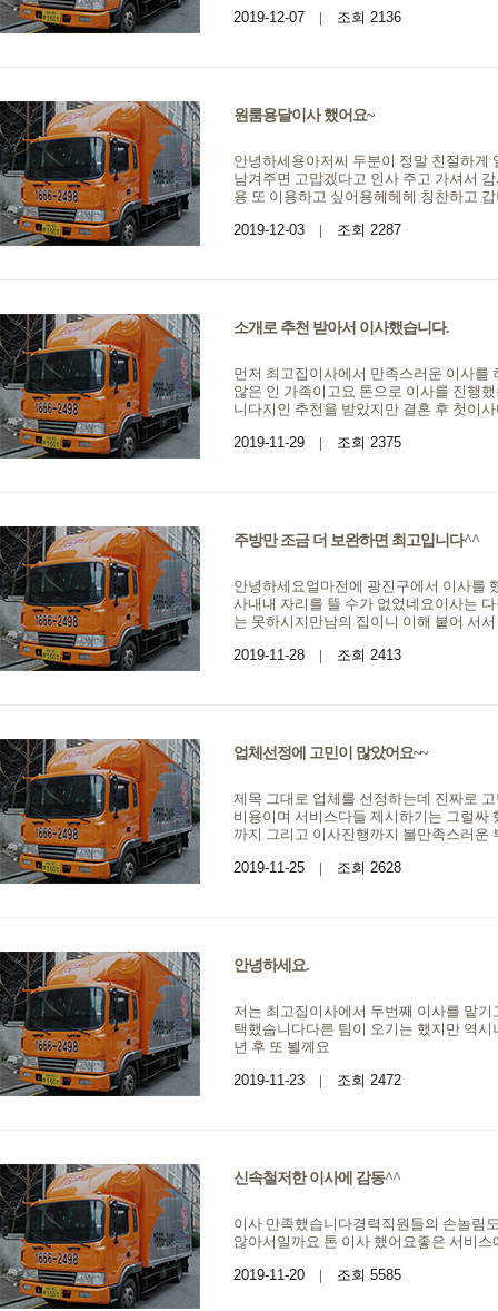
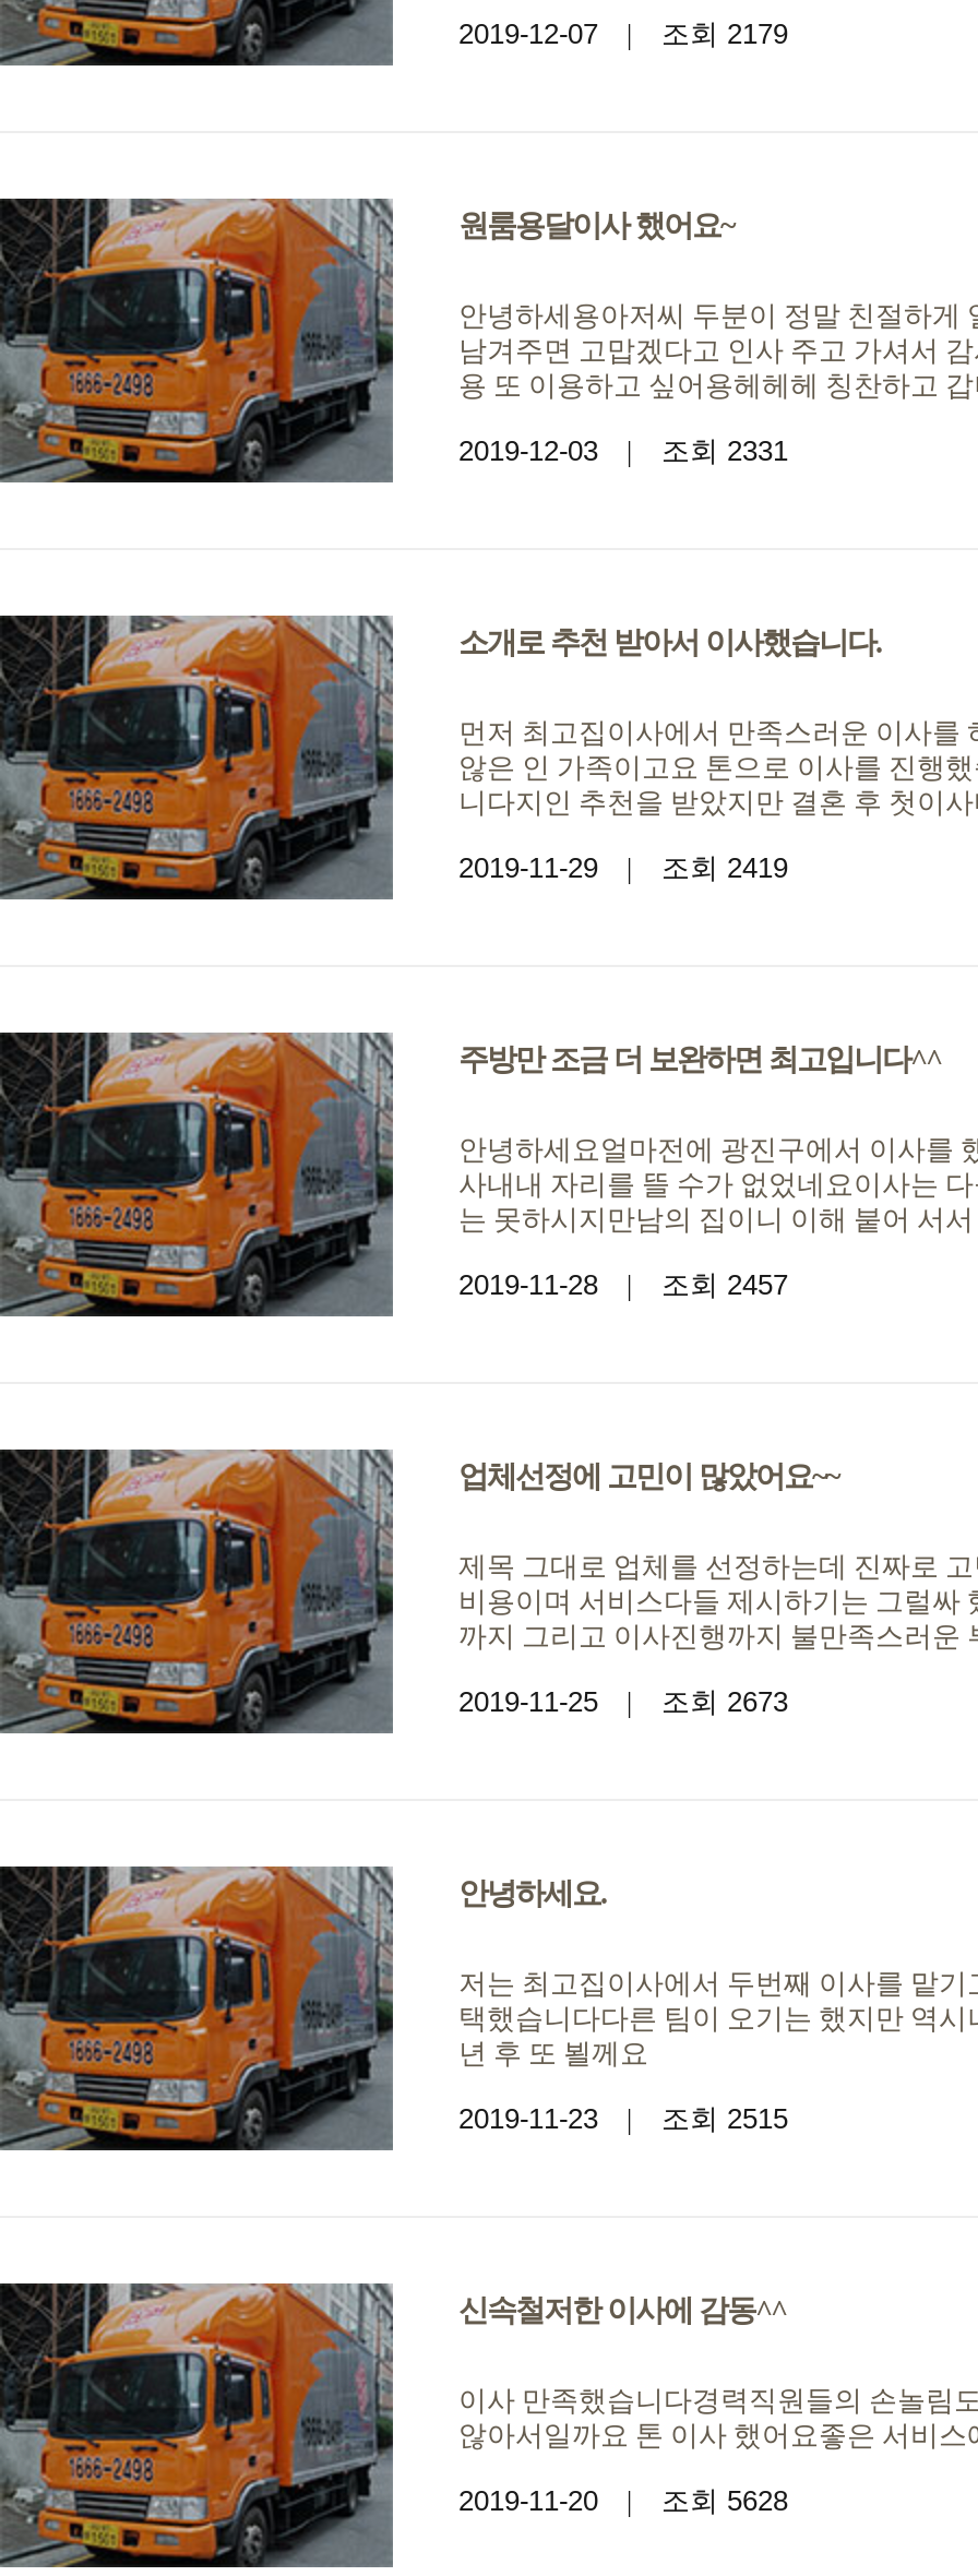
[337,9,401,26] 조회 2136 -> [661,17,788,50] 조회 2179
[337,221,401,238] 조회 2287 -> [661,434,788,467] 조회 2331
[337,434,401,451] 조회 2375 -> [661,851,788,884] 조회 2419
[337,647,401,663] 조회 2413 -> [661,1268,788,1301] 조회 2457
[337,859,401,876] 조회 2628 -> [661,1685,788,1718] 조회 2673
[337,1072,401,1088] 조회 2472 -> [661,2102,788,2135] 조회 2515
[337,1266,401,1283] 조회 5585 -> [661,2484,788,2517] 조회 5628

